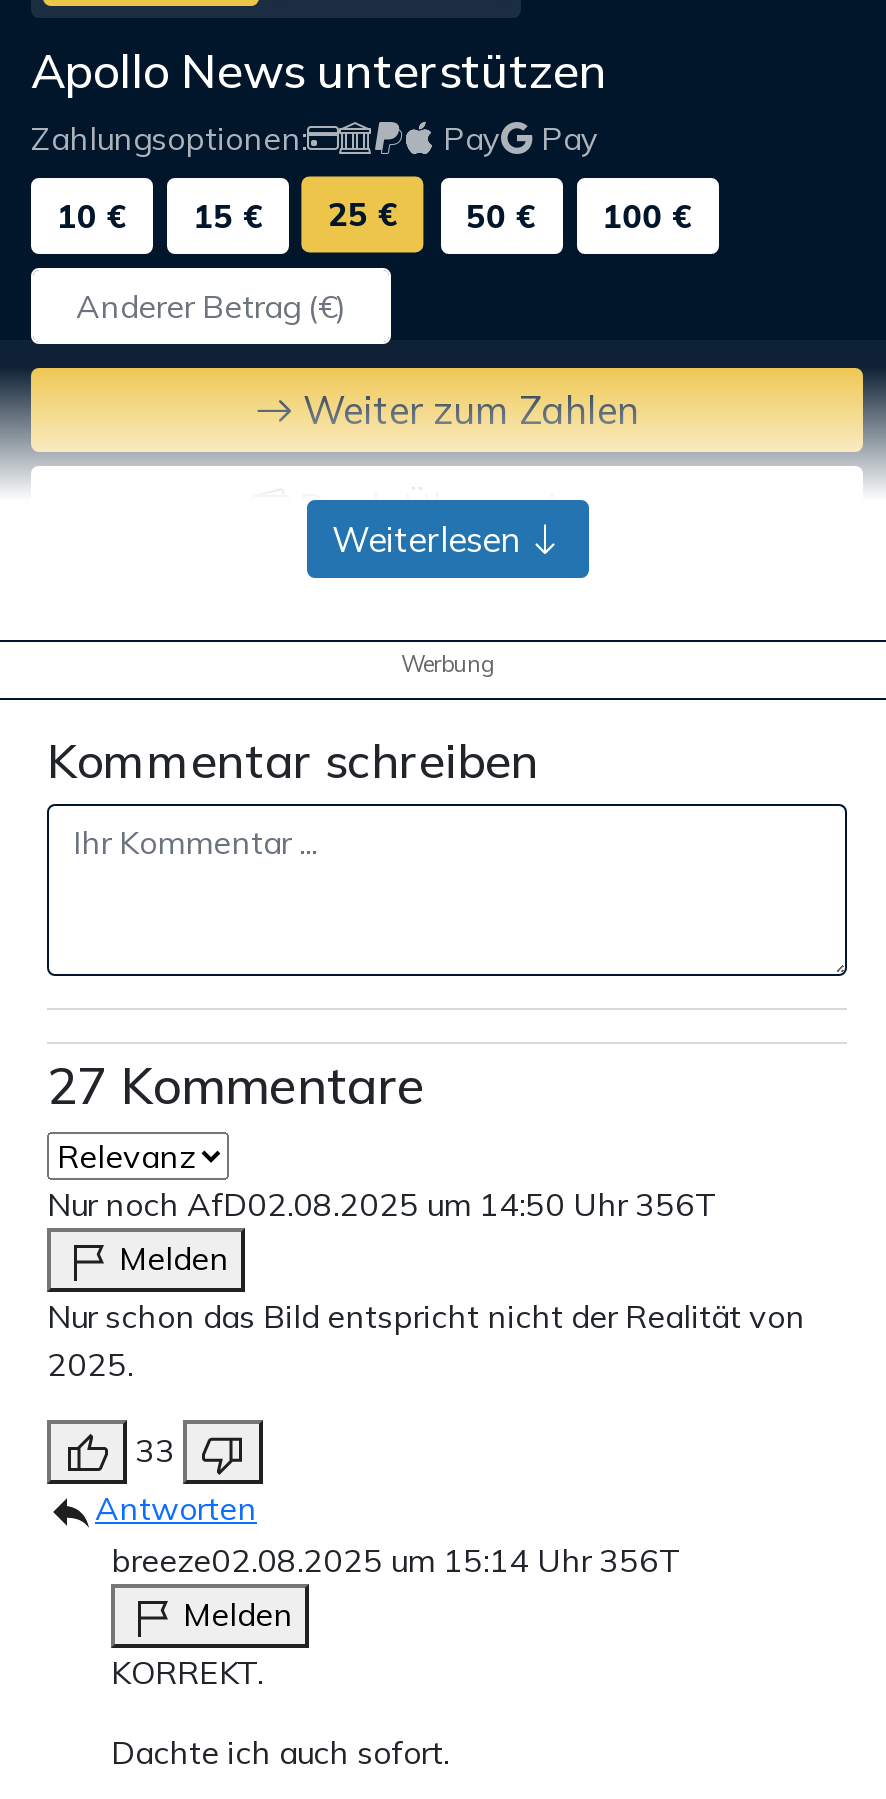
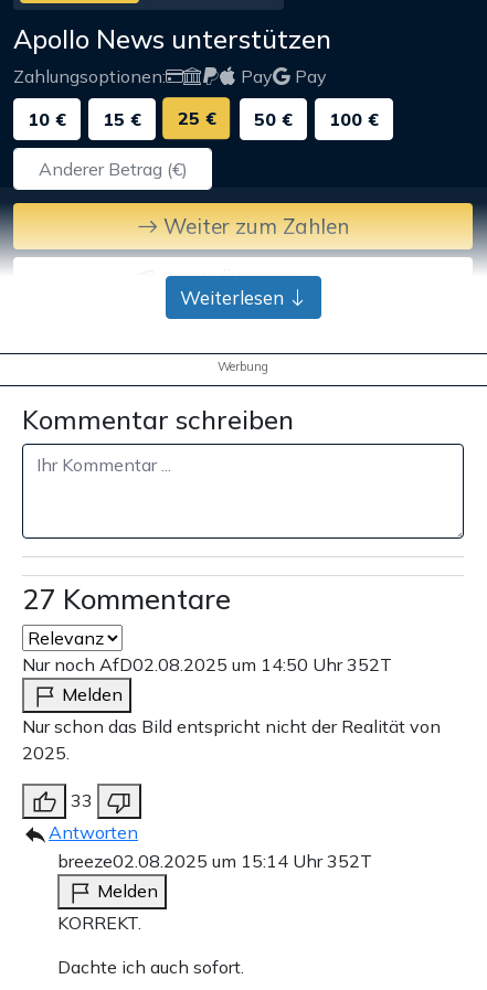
[47,1185,717,1225] Nur noch AfD02.08.2025 um 14:50 Uhr 356T -> [22,654,392,676] Nur noch AfD02.08.2025 um 14:50 Uhr 352T
[111,1541,681,1581] breeze02.08.2025 um 15:14 Uhr 356T -> [57,850,372,872] breeze02.08.2025 um 15:14 Uhr 352T

